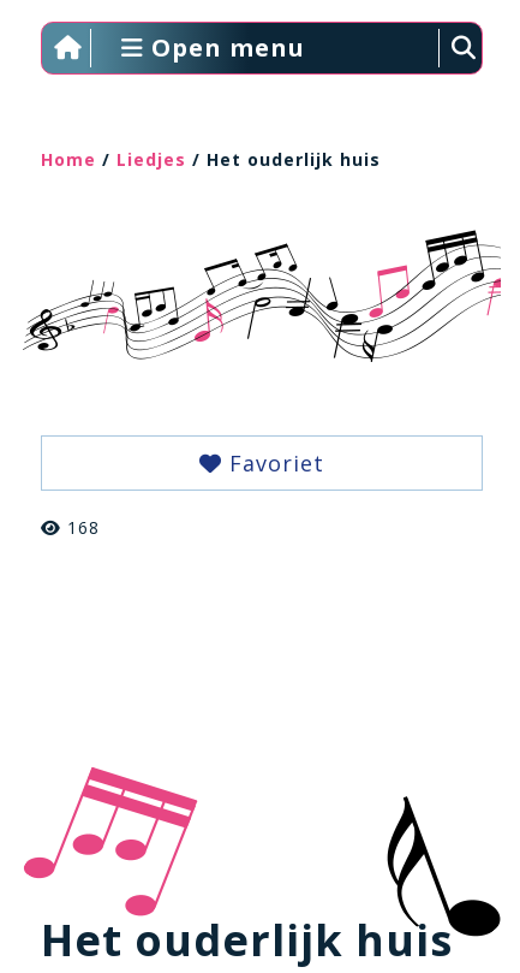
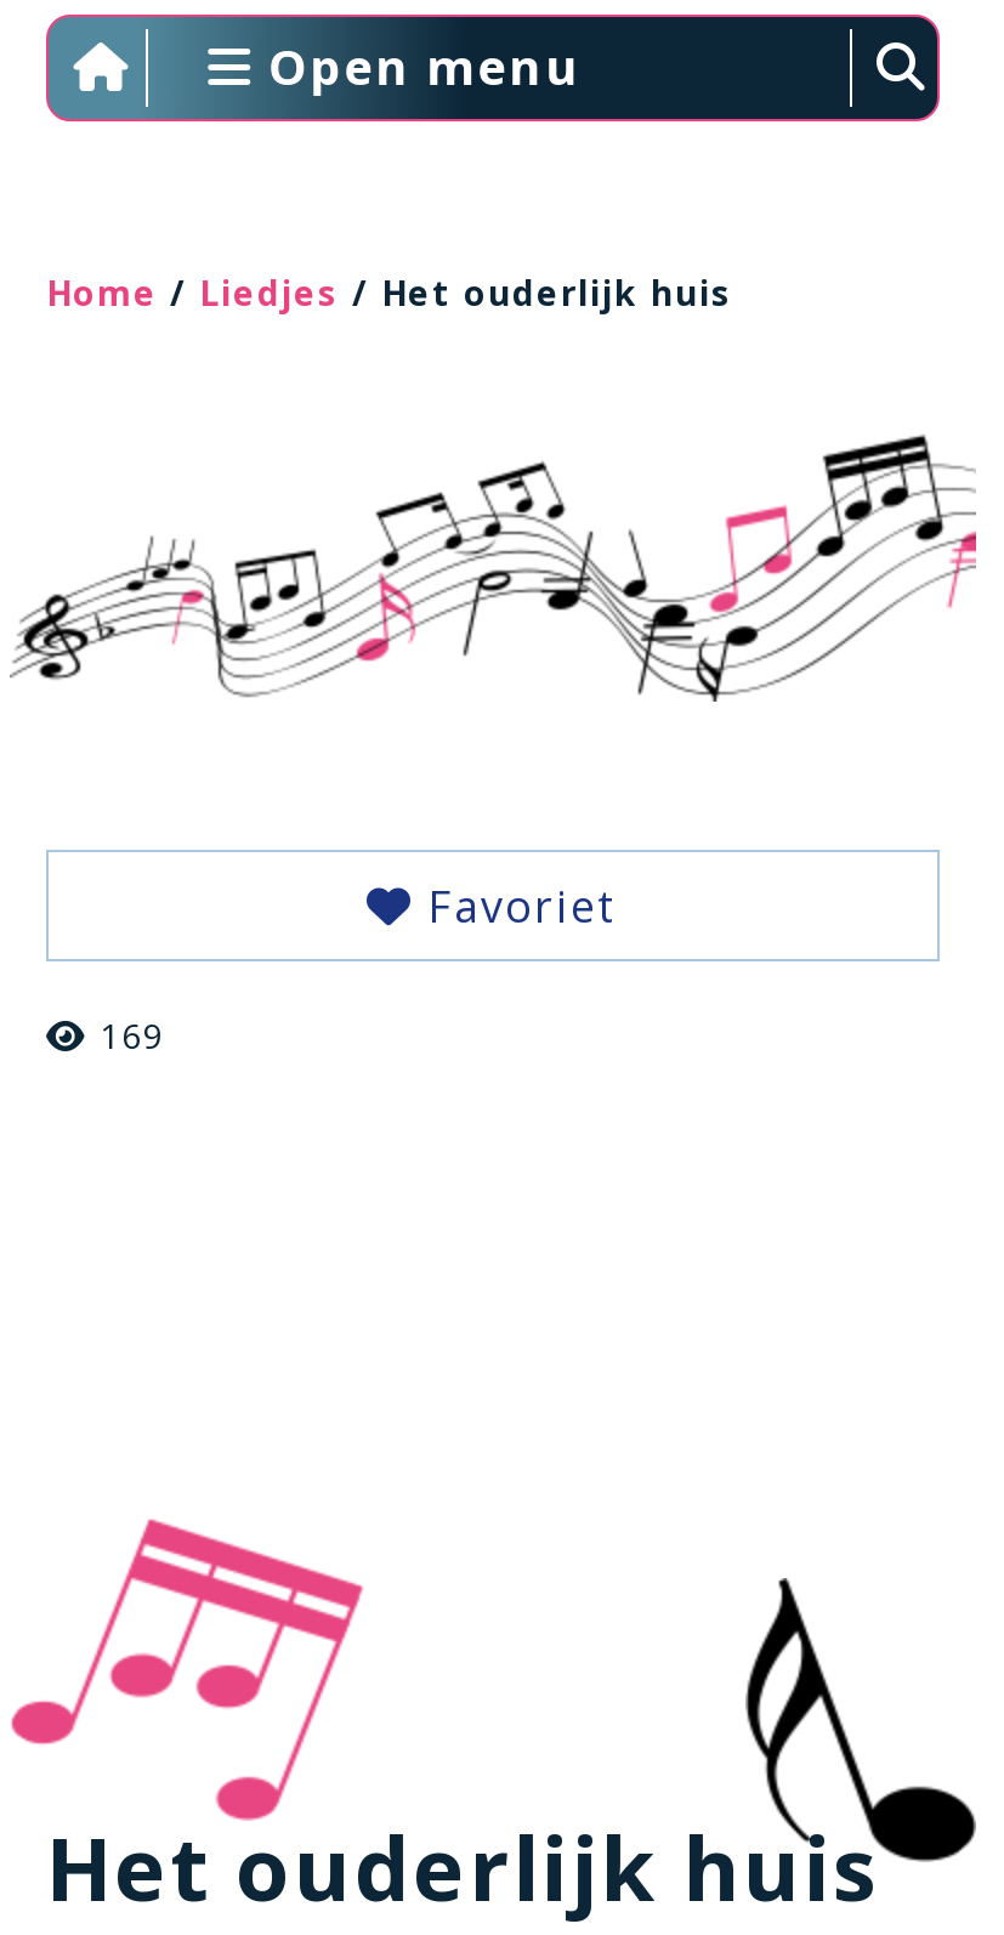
[61,516,100,539] 168 -> [87,1012,165,1059] 169

